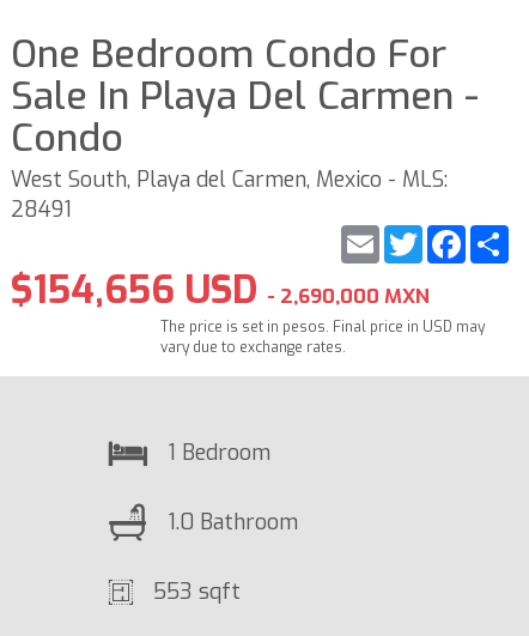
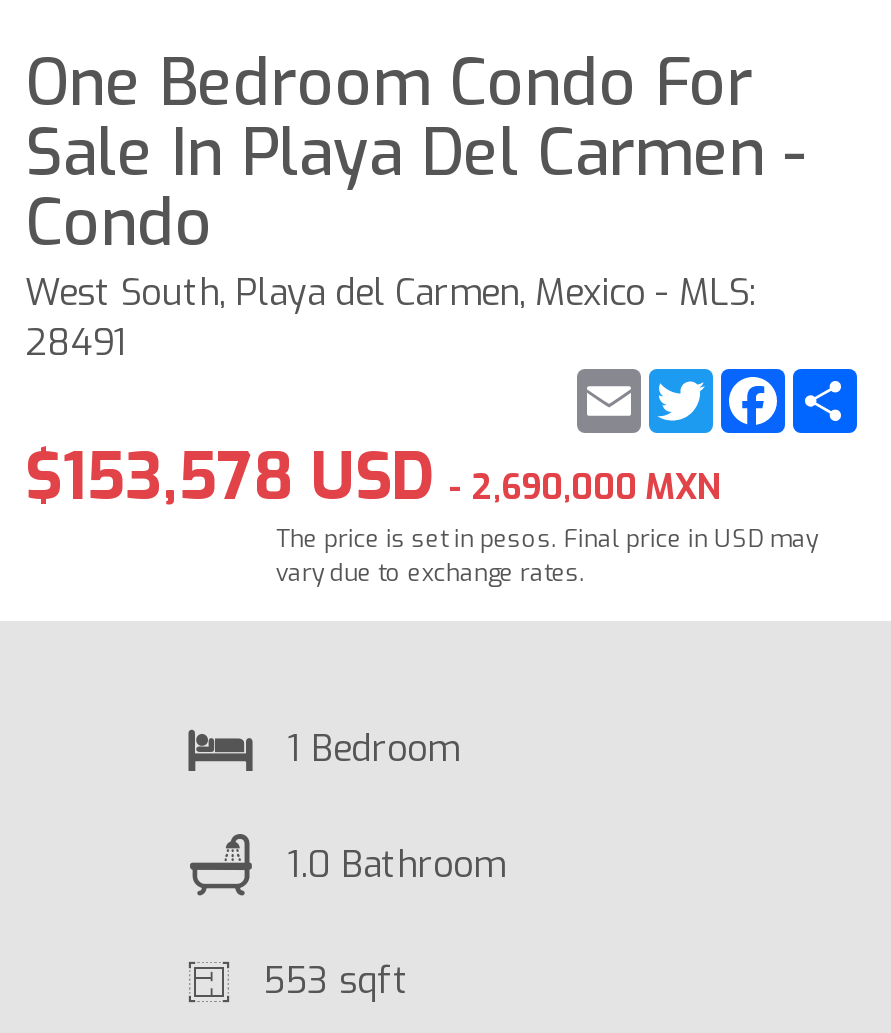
[11,265,430,315] $154,656 USD - 2,690,000 MXN -> [25,435,721,519] $153,578 USD - 2,690,000 MXN

